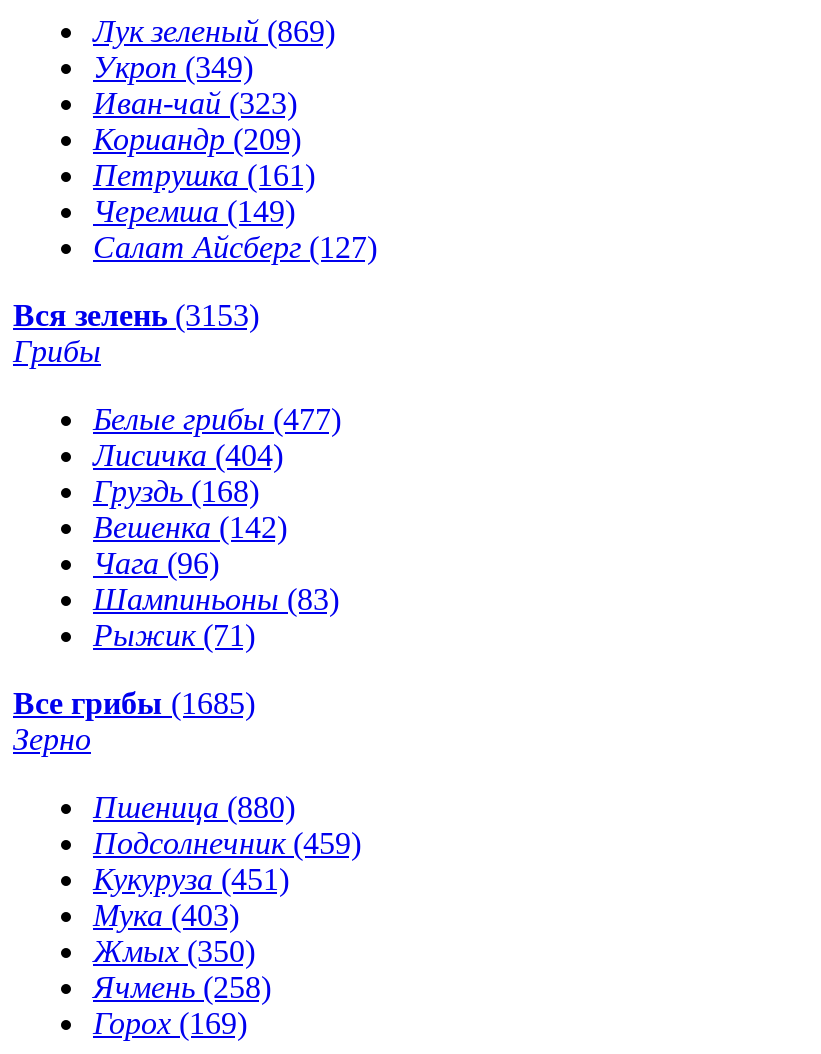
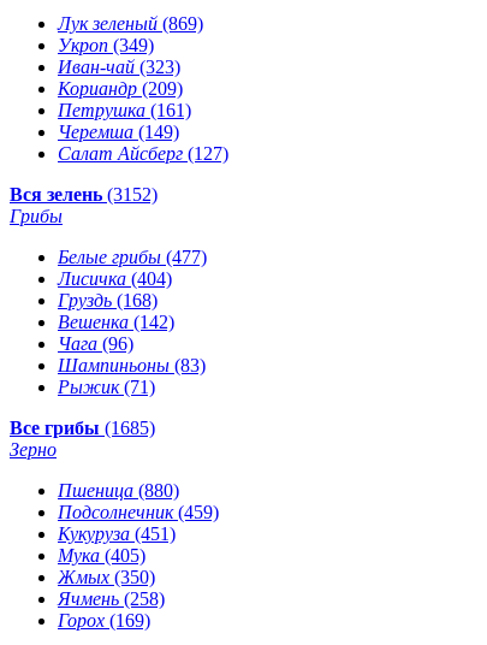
[13,298,259,332] Вся зелень (3153) -> [10,184,158,205] Вся зелень (3152)
[93,898,239,932] Мука (403) -> [58,545,145,566] Мука (405)

